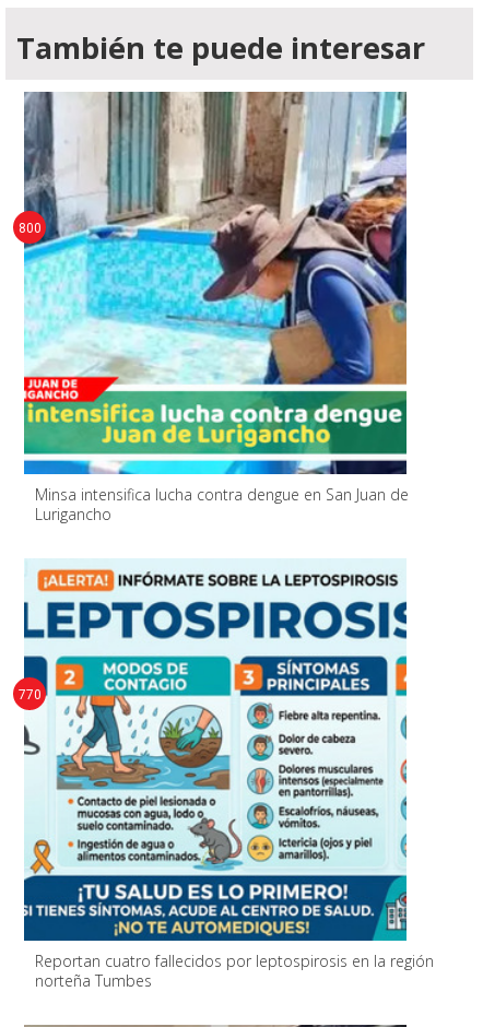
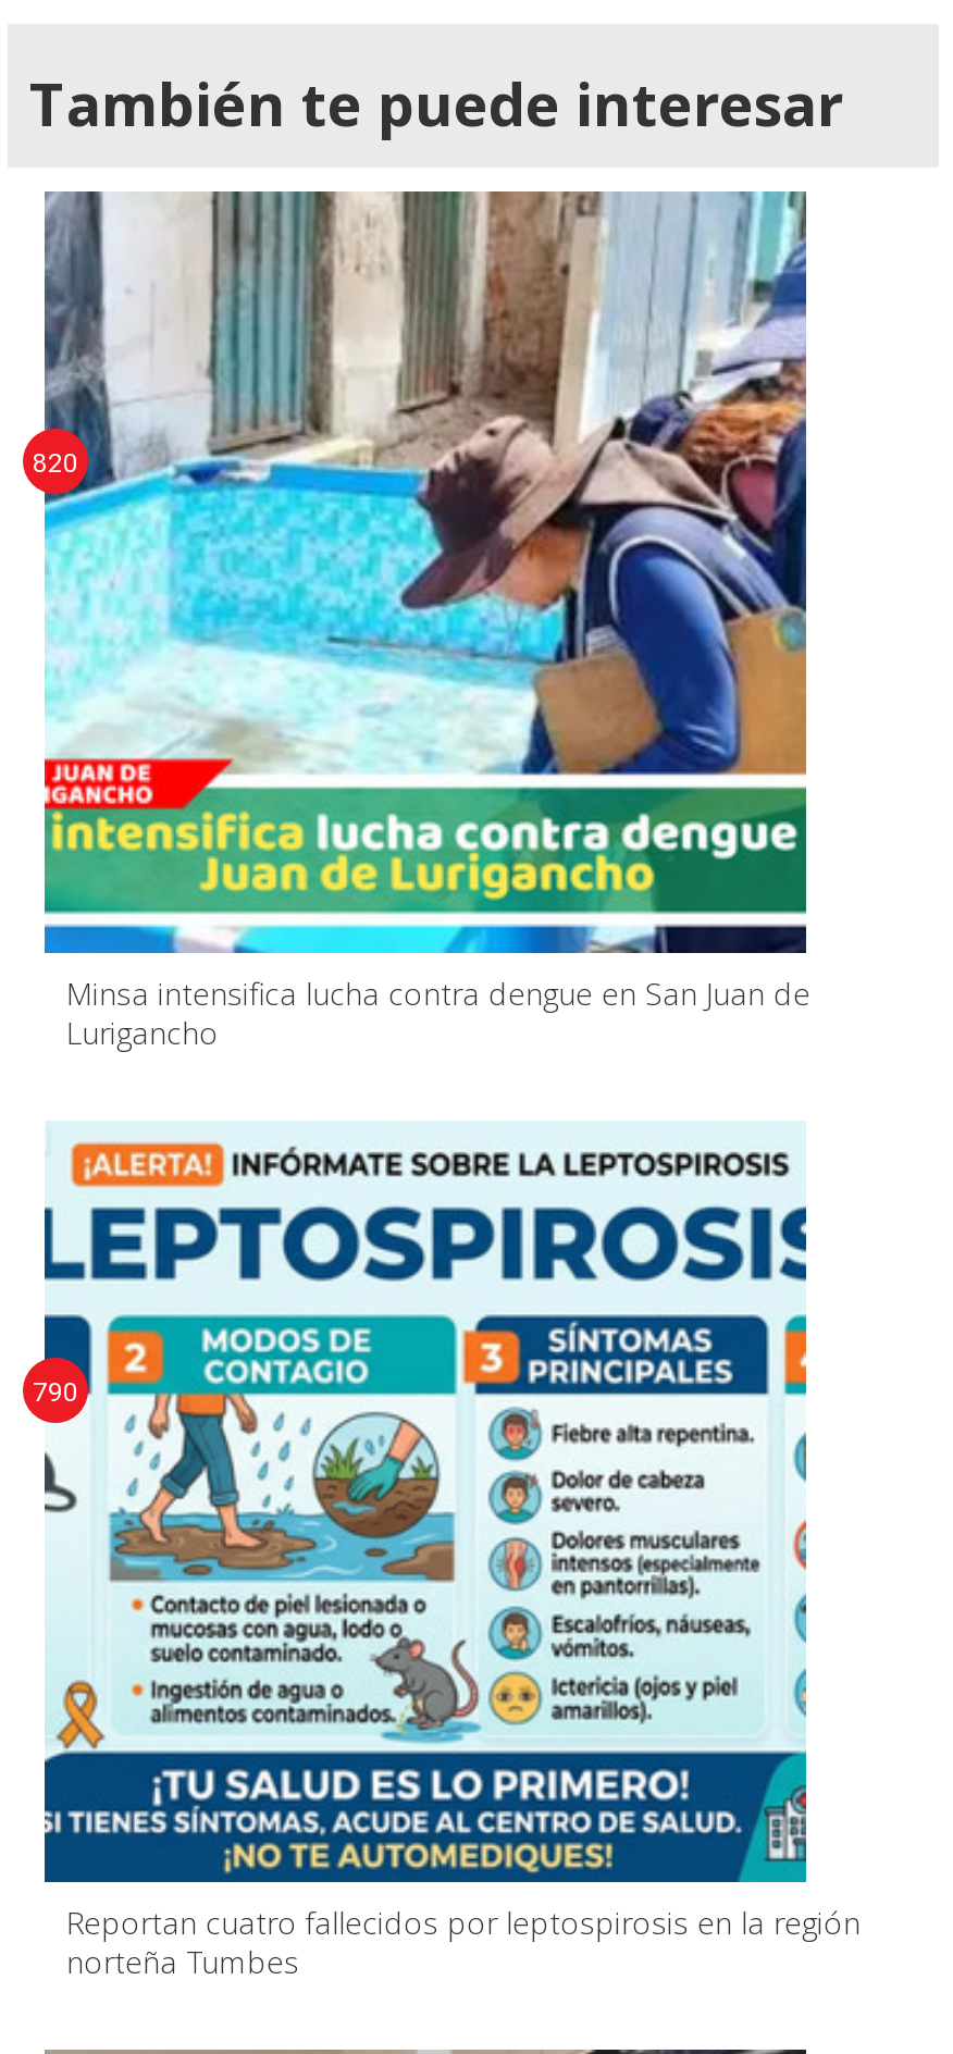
[18,221,41,236] 800 -> [33,449,78,479] 820
[18,688,41,703] 770 -> [33,1378,78,1408] 790

